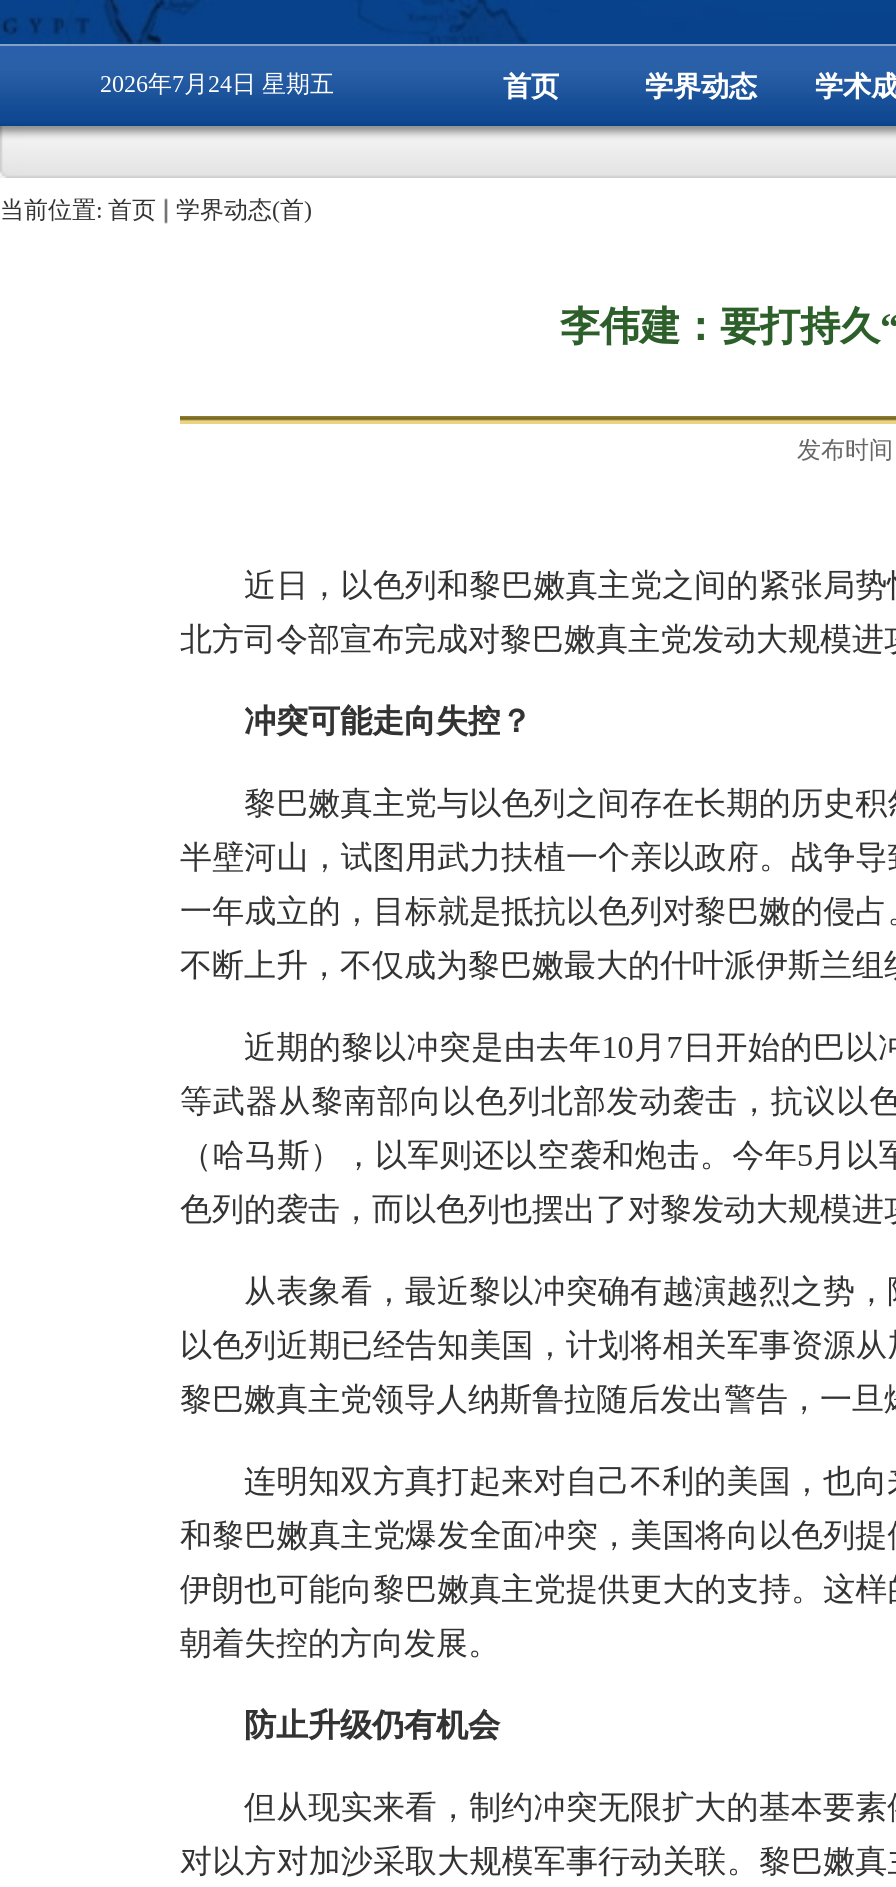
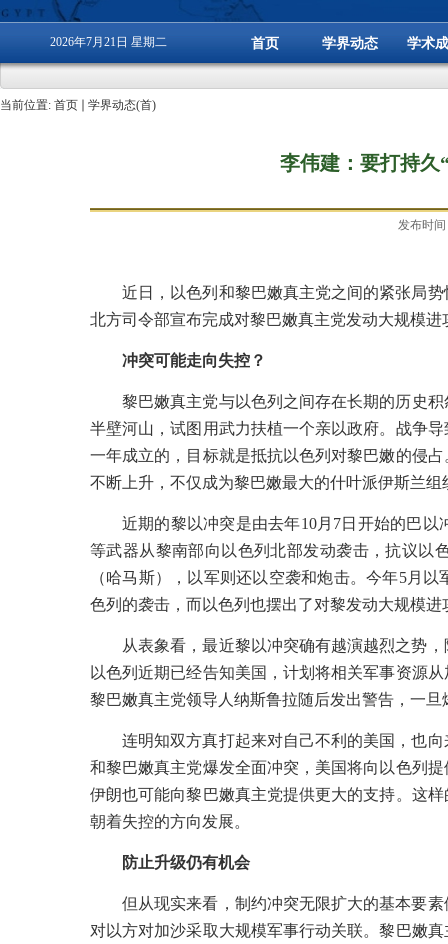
[100,70,346,98] 2026年7月24日 星期五 -> [50,35,173,49] 2026年7月21日 星期二

